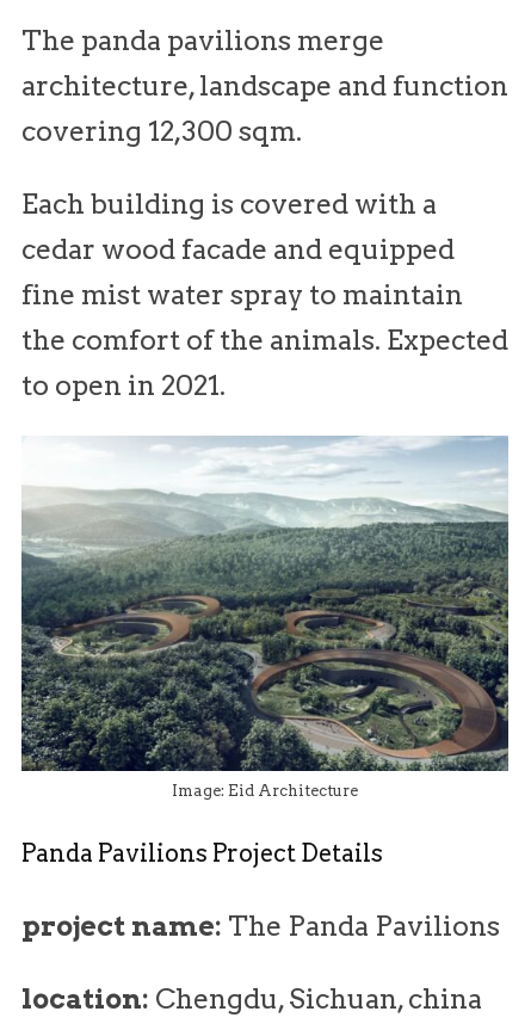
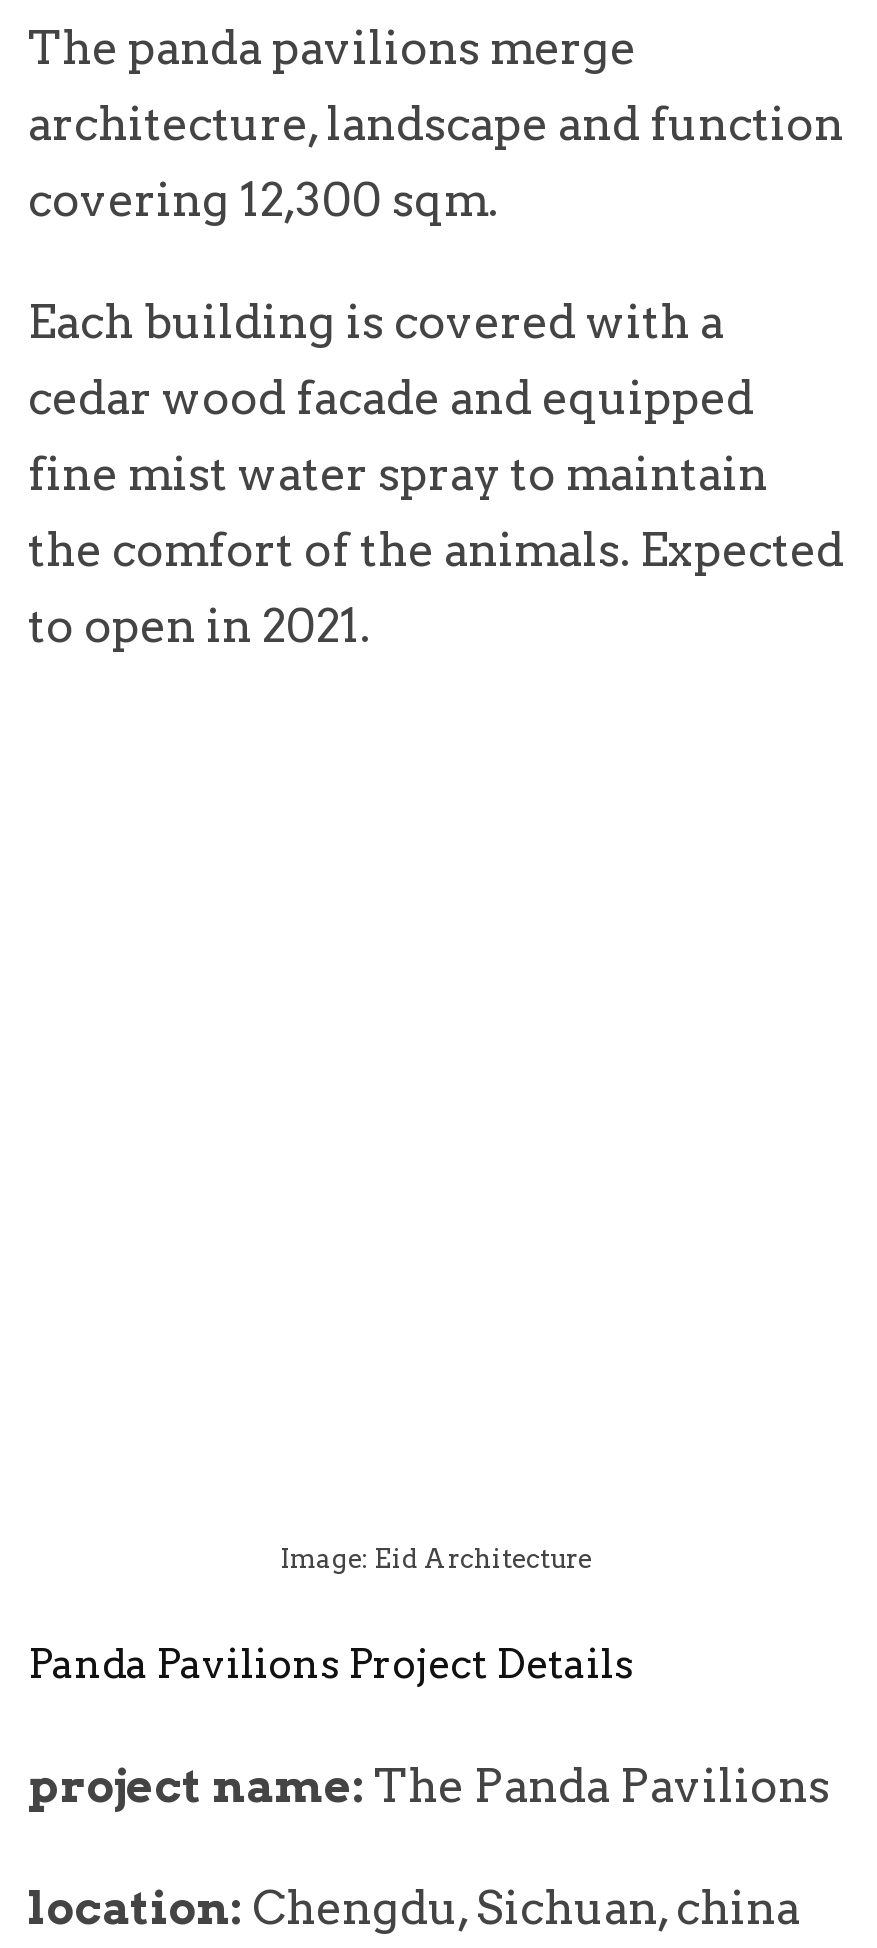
[20,434,510,772] [image] -> none

